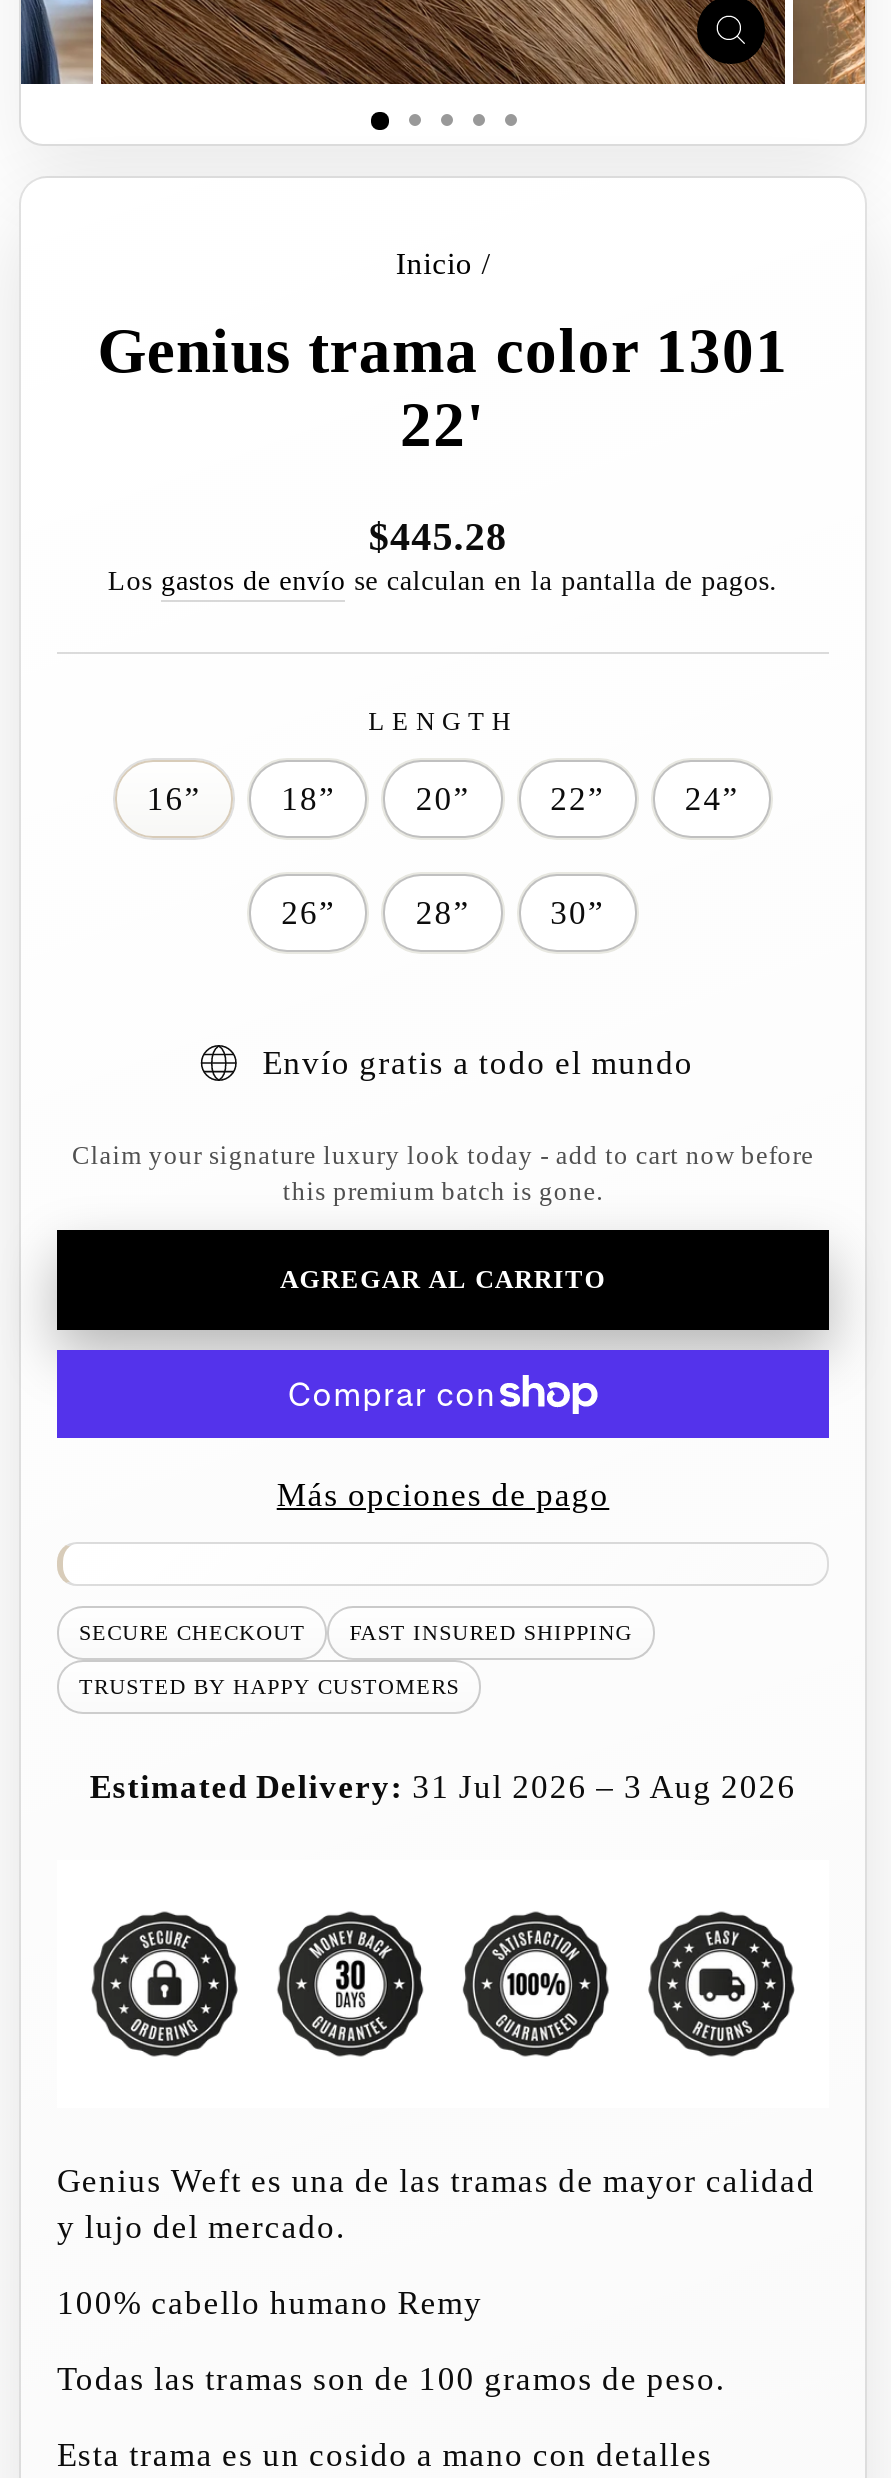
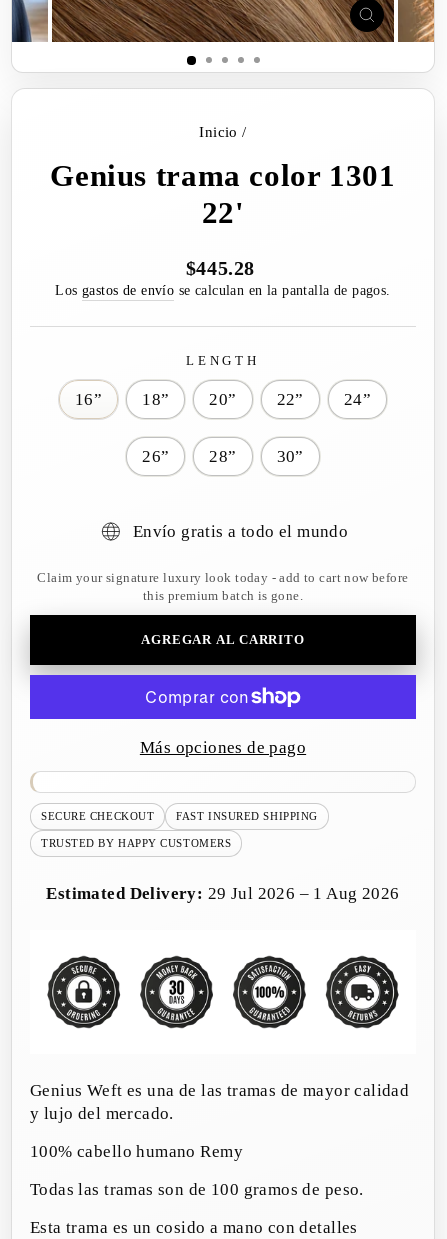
[90,1767,796,1805] Estimated Delivery: 31 Jul 2026 – 3 Aug 2026 -> [46,883,400,902] Estimated Delivery: 29 Jul 2026 – 1 Aug 2026

